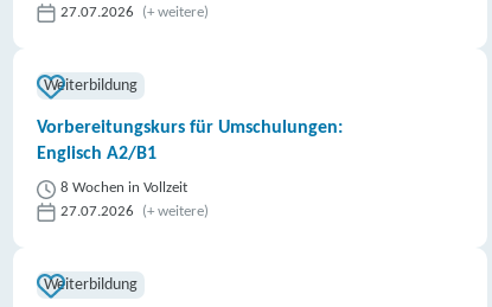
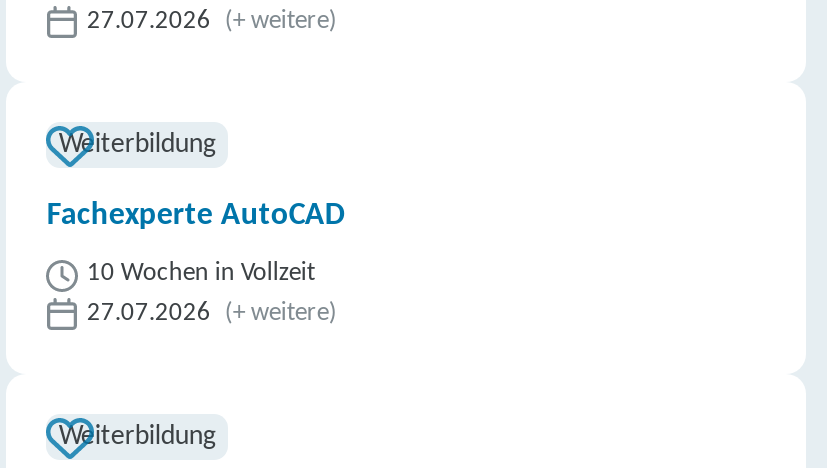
[37,119,343,164] Vorbereitungskurs für Umschulungen: | Englisch A2/B1 -> [47,200,345,232] Fachexperte AutoCAD
[61,180,188,196] 8 Wochen in Vollzeit -> [87,260,315,286] 10 Wochen in Vollzeit

